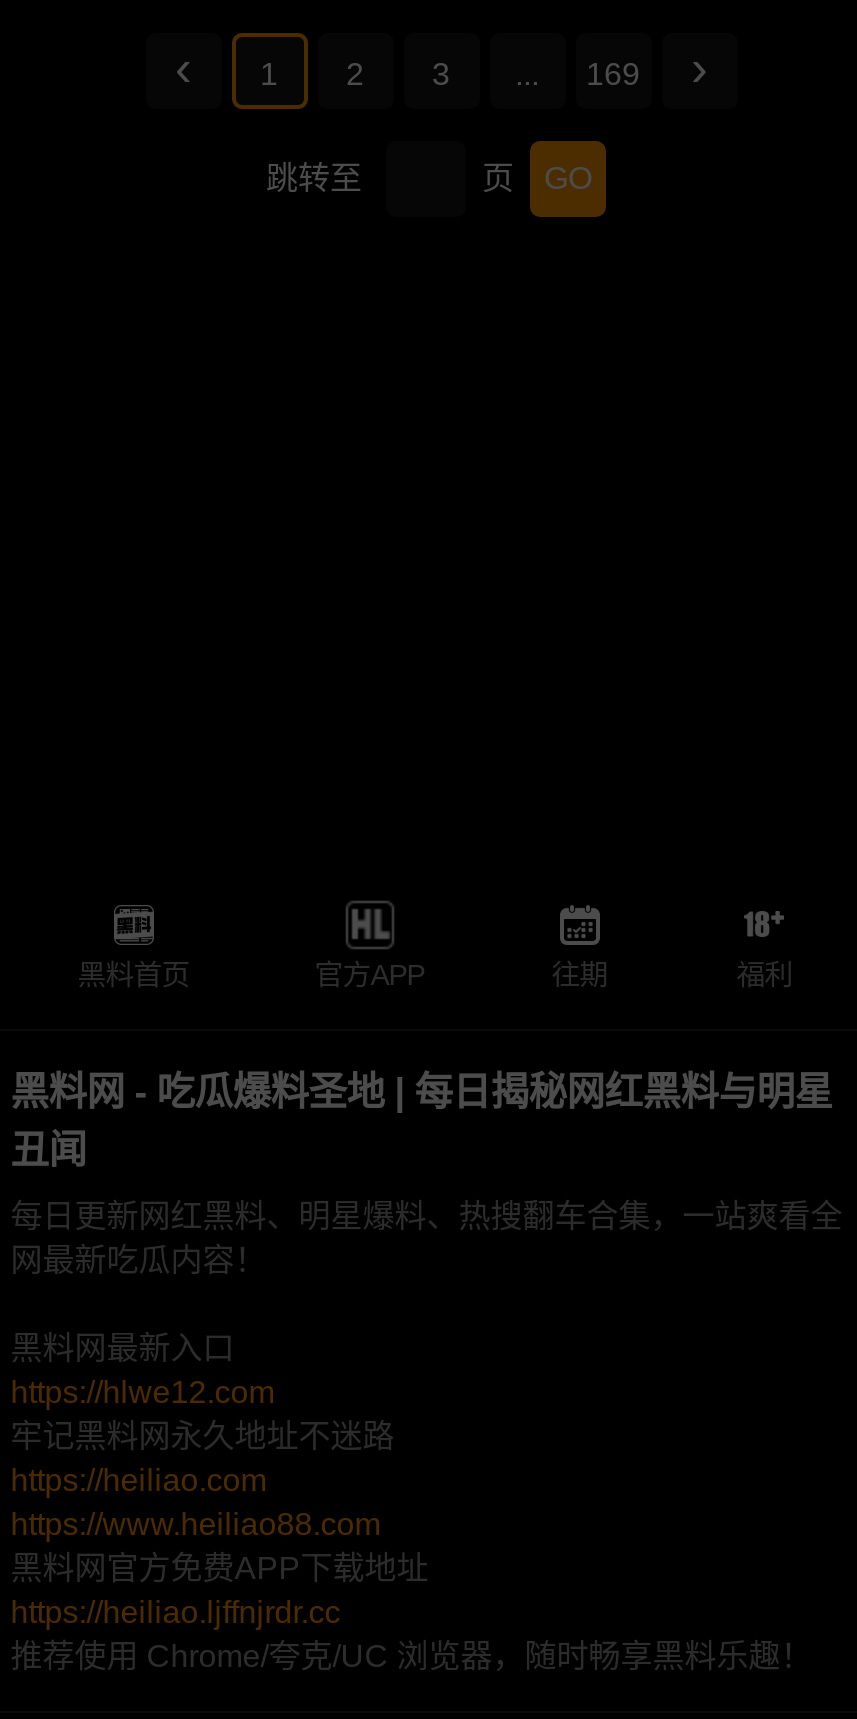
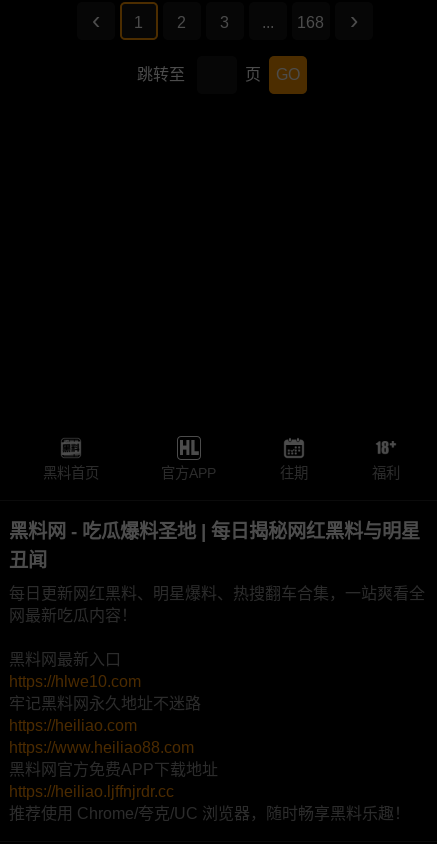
[586,57,640,91] 169 -> [297,14,324,31] 168
[10,1376,274,1410] https://hlwe12.com -> [9,673,141,690] https://hlwe10.com

